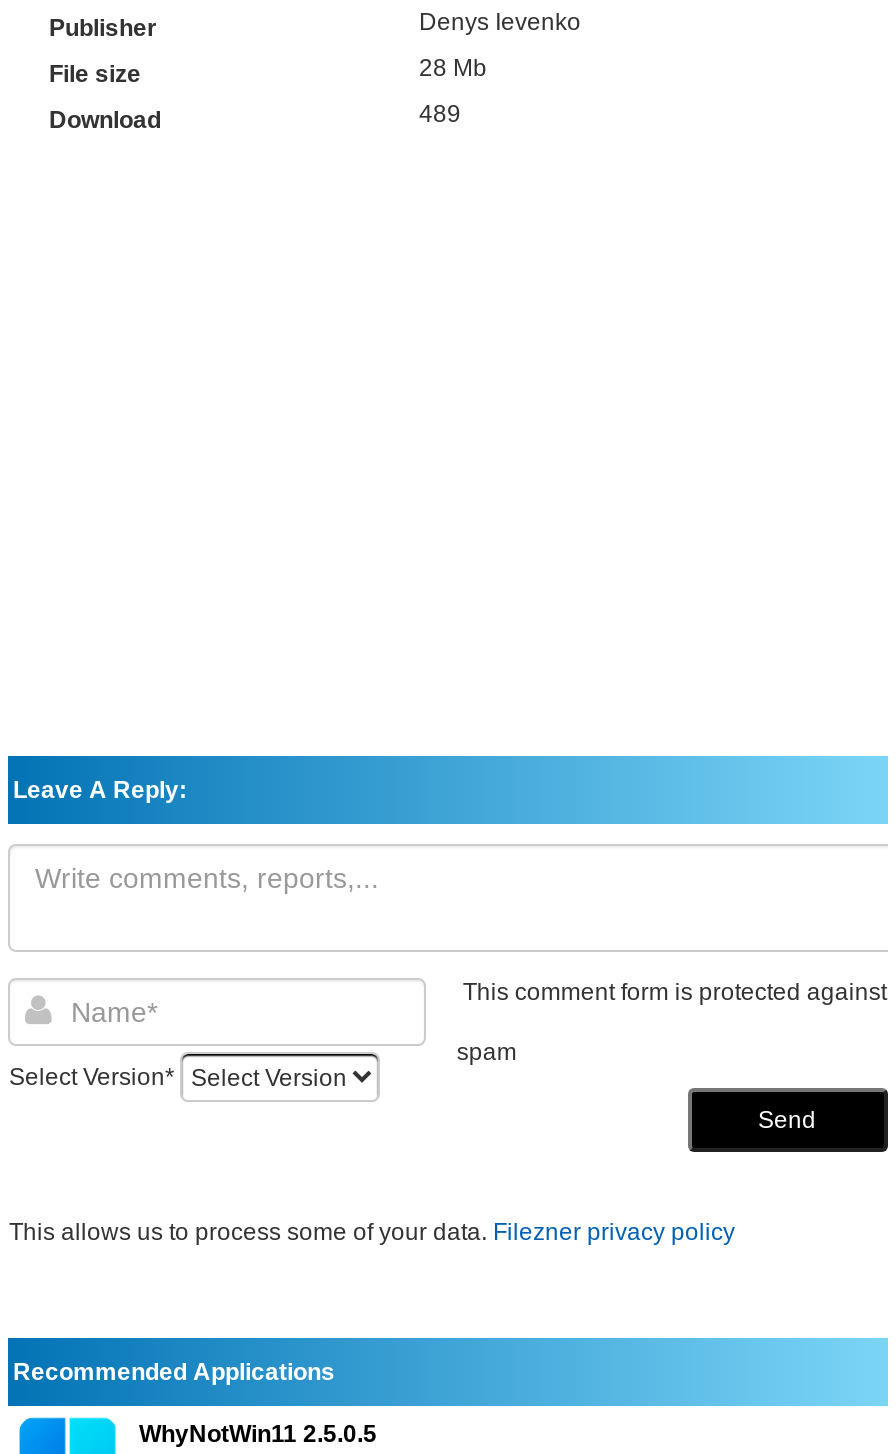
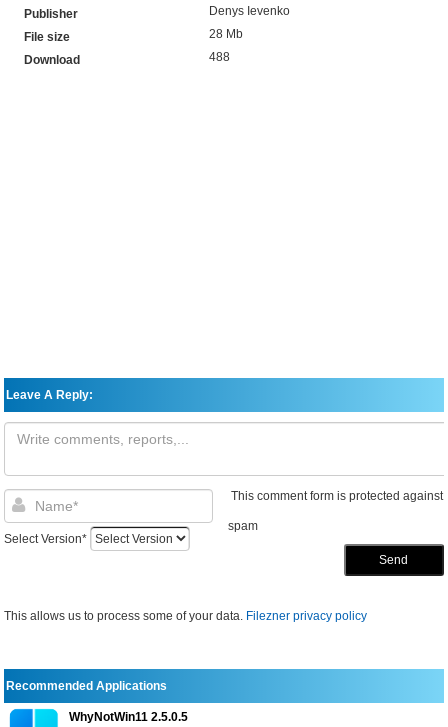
[419,100,461,128] 489 -> [209,50,230,64] 488

